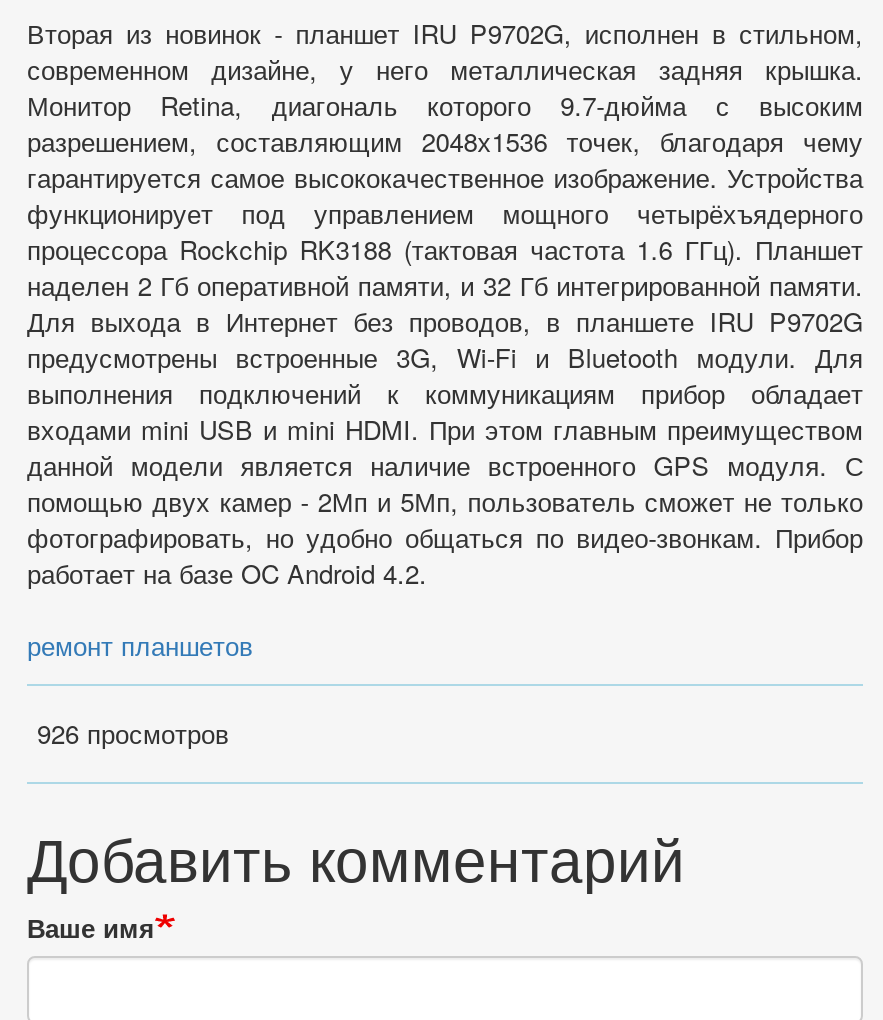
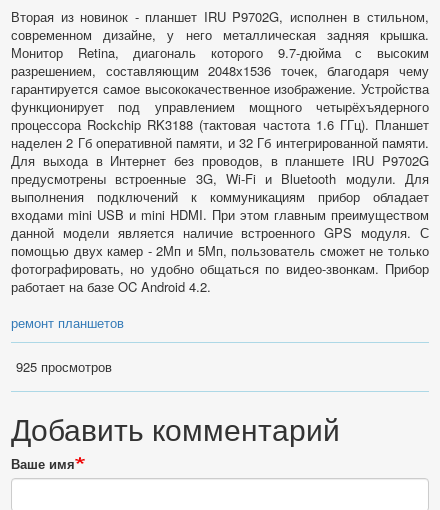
[37,714,229,752] 926 просмотров -> [16,357,112,376] 925 просмотров

